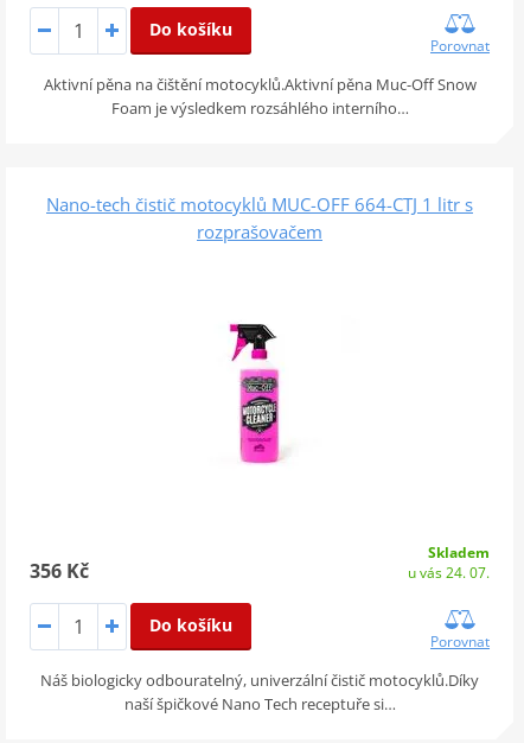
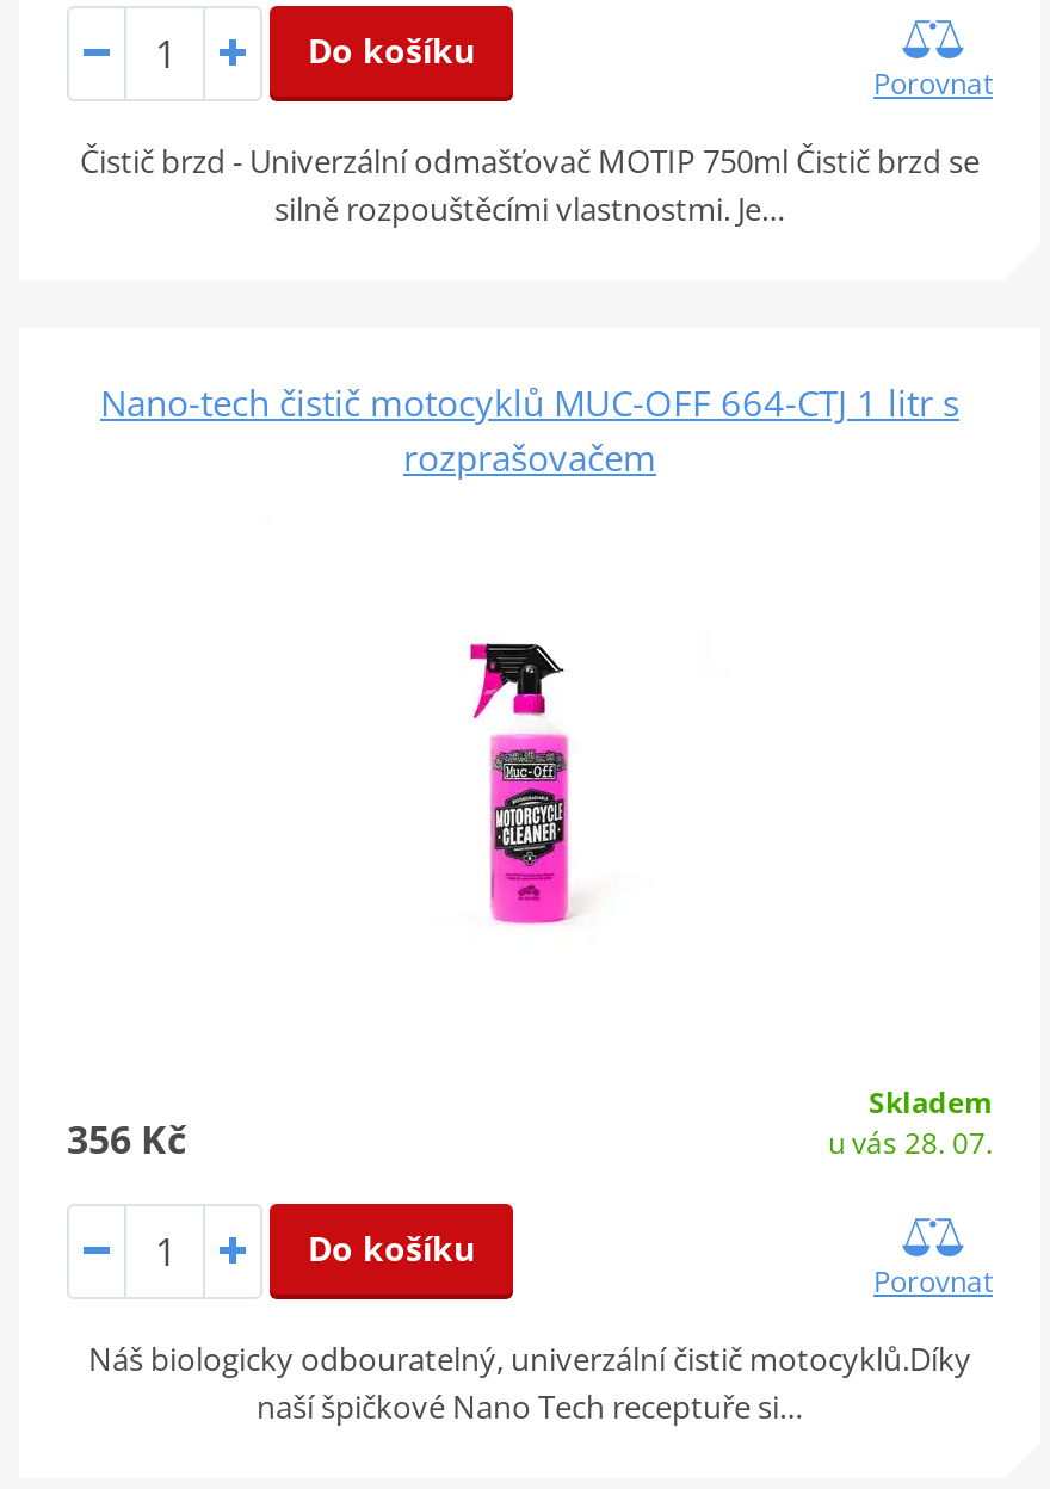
[43,73,476,118] Aktivní pěna na čištění motocyklů.Aktivní pěna Muc-Off Snow | Foam je výsledkem rozsáhlého interního… -> [80,139,980,230] Čistič brzd - Univerzální odmašťovač MOTIP 750ml Čistič brzd se | silně rozpouštěcími vlastnostmi. Je…
[408,562,490,583] u vás 24. 07. -> [828,1122,993,1163] u vás 28. 07.

